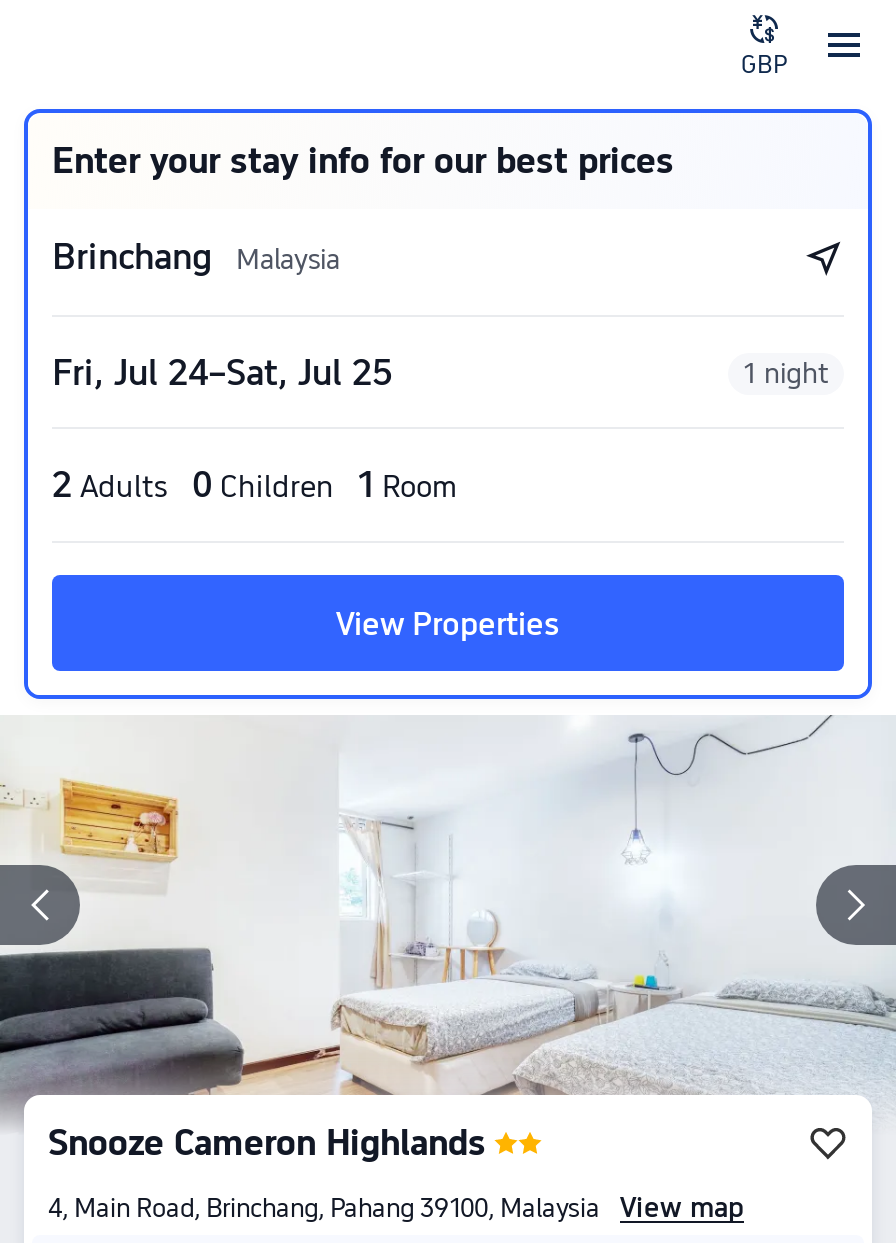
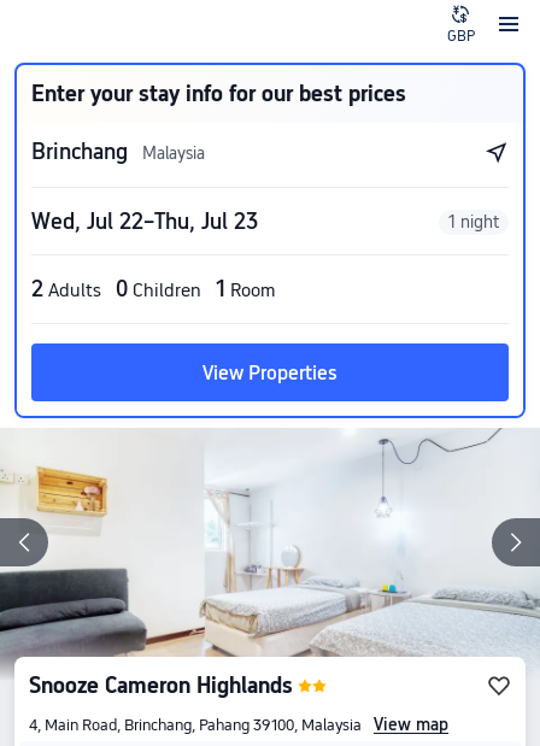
[52,351,392,393] Fri, Jul 24–Sat, Jul 25 -> [31,208,258,234] Wed, Jul 22–Thu, Jul 23

